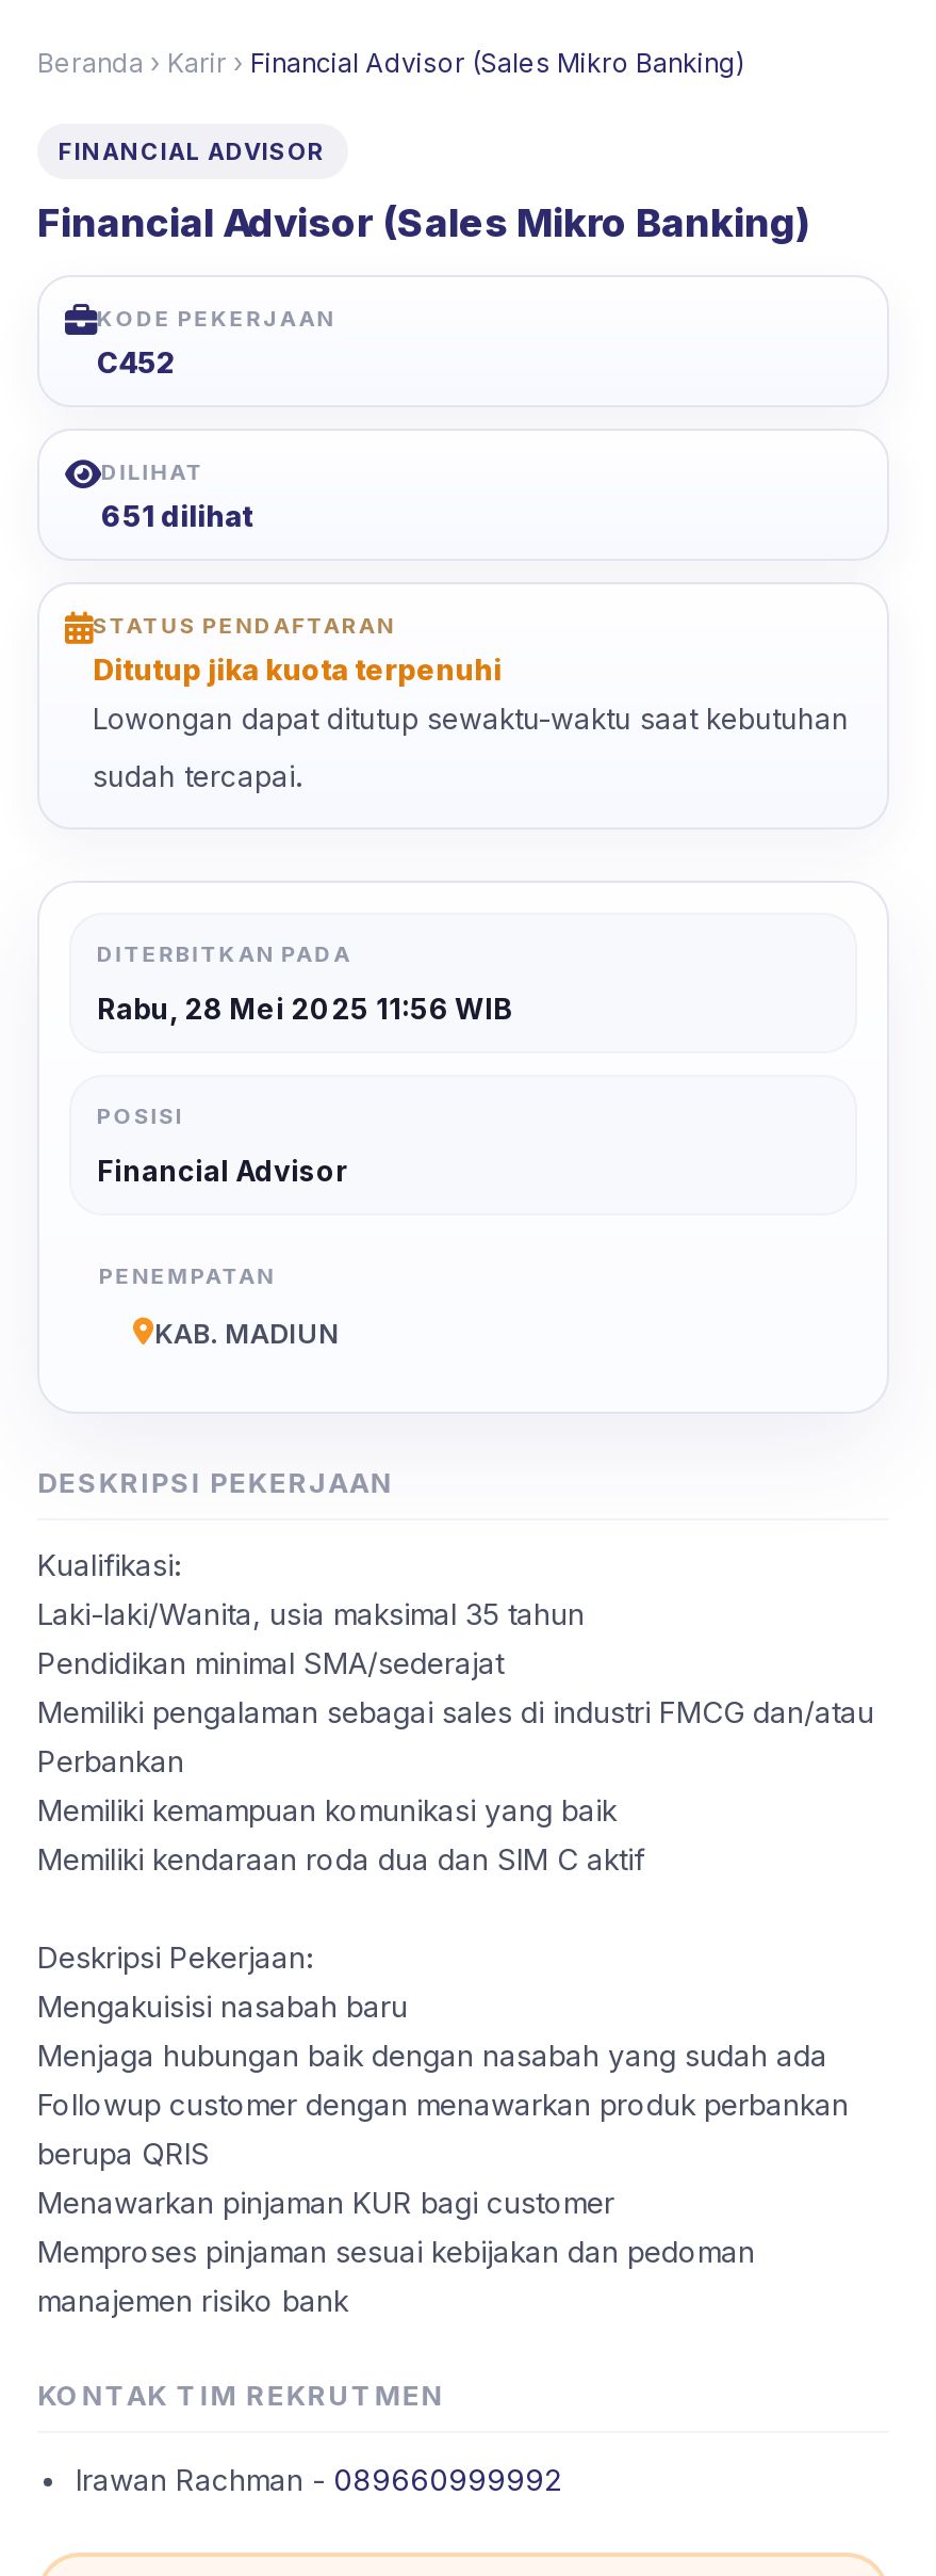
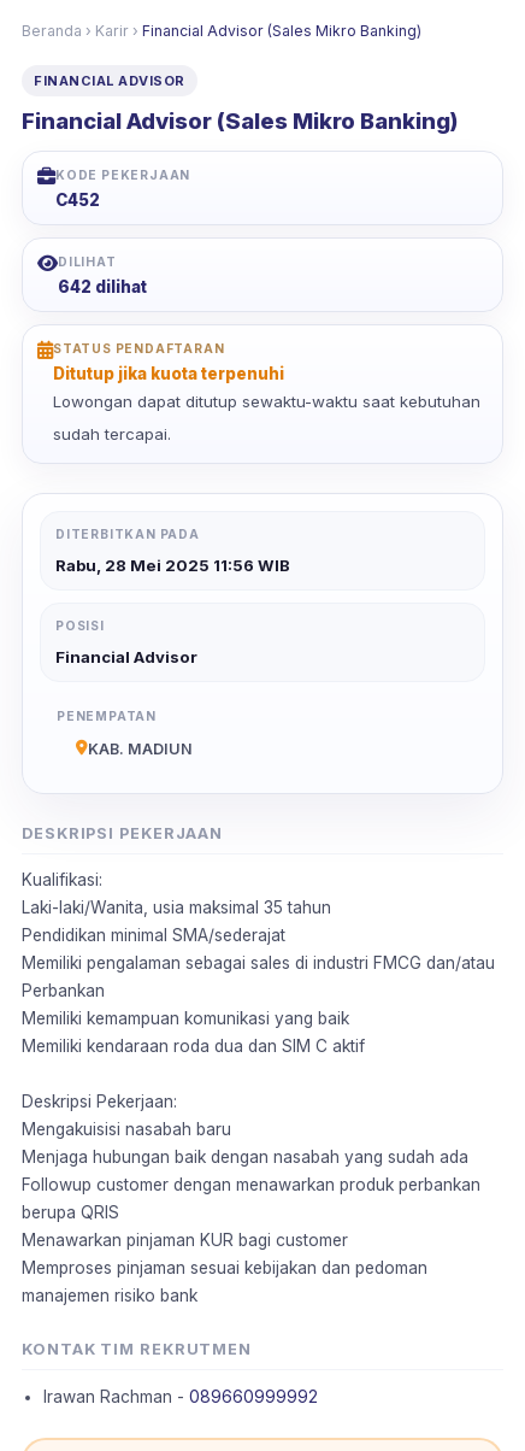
[101,498,252,532] 651 dilihat -> [58,277,147,296] 642 dilihat

